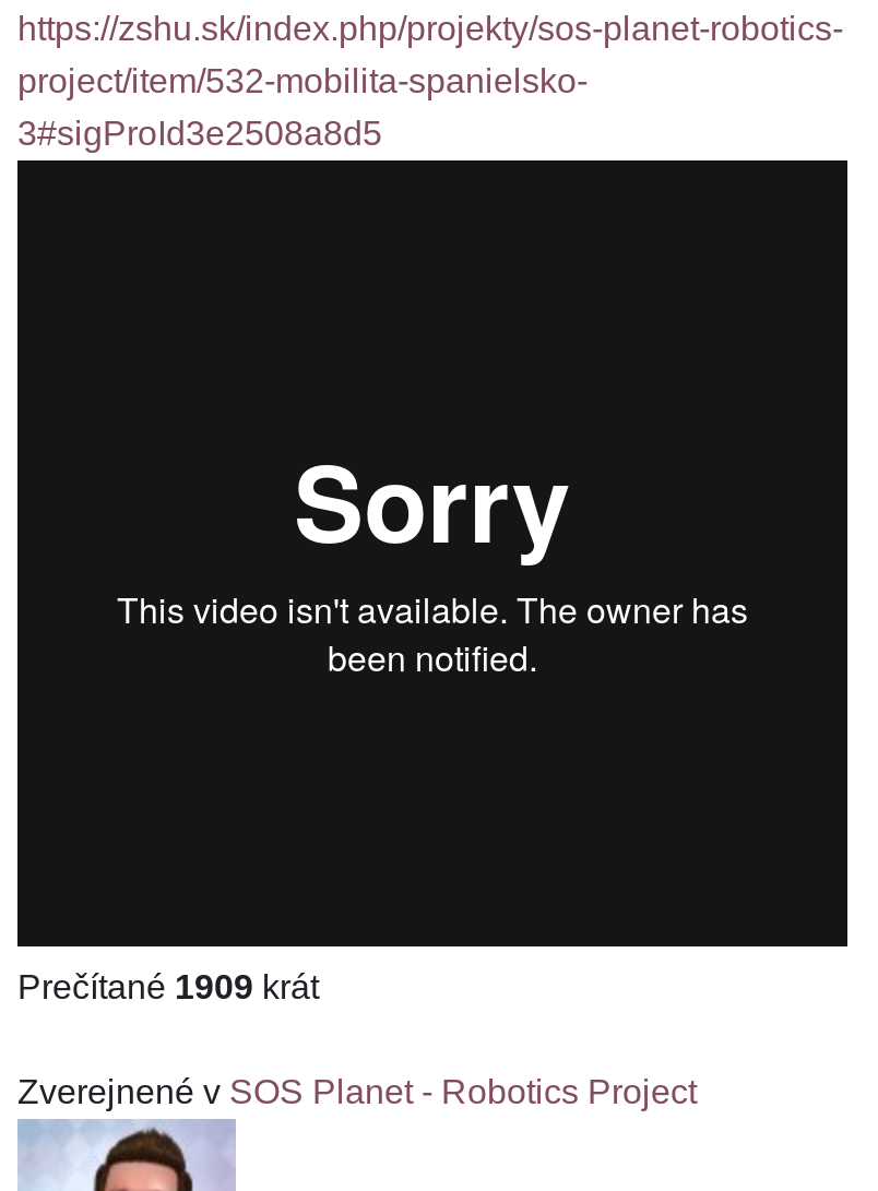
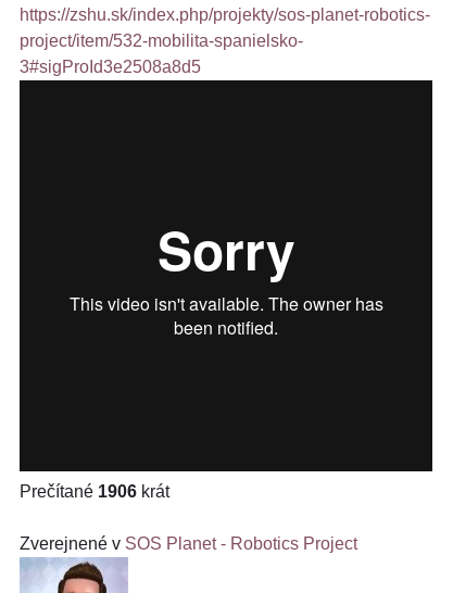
[17,968,319,1005] Prečítané 1909 krát -> [20,482,169,501] Prečítané 1906 krát

